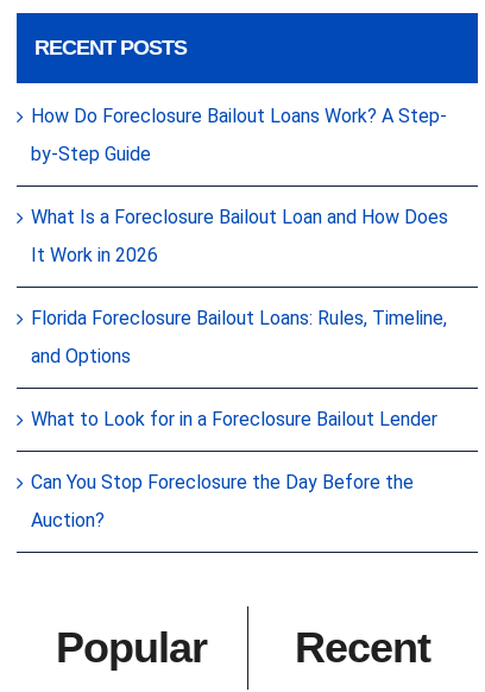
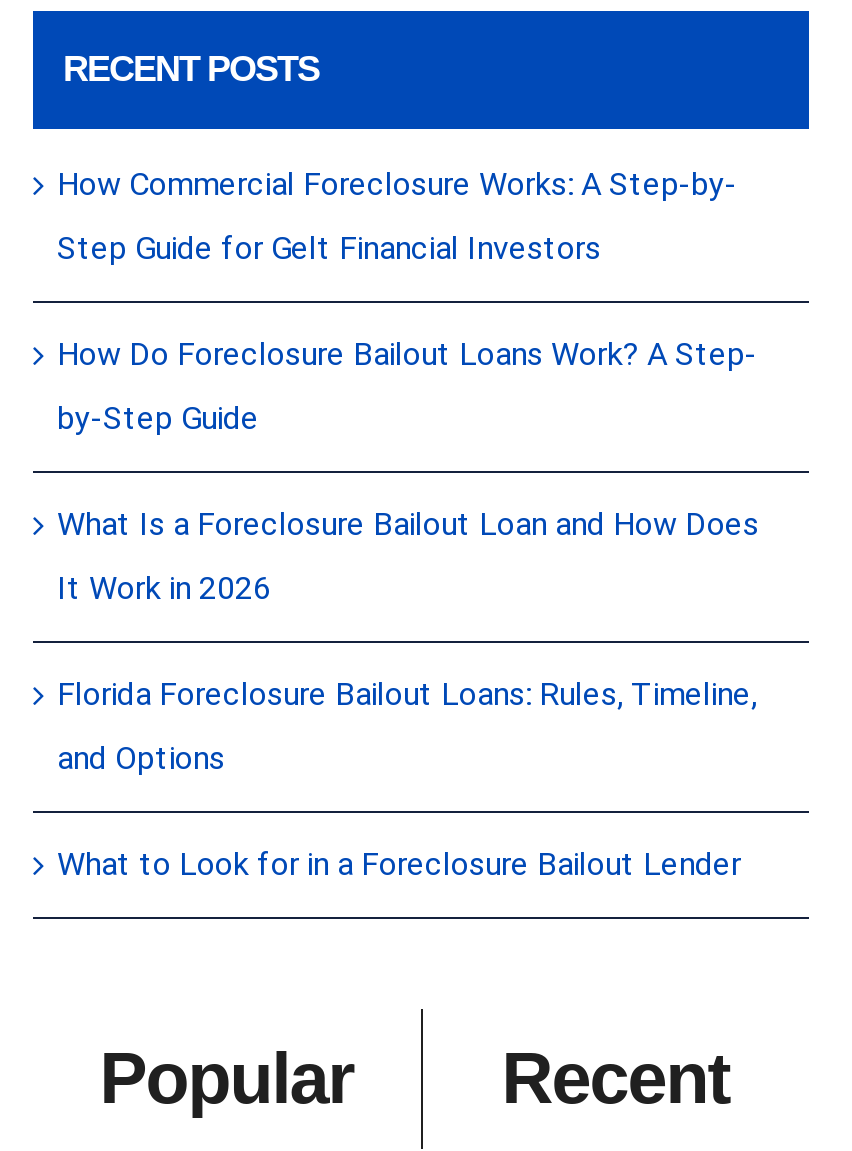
none -> [57,166,737,268] How Commercial Foreclosure Works: A Step-by- | Step Guide for Gelt Financial Investors
moved [31,105,448,431] -> [57,336,759,884]: How Do Foreclosure Bailout Loans Work? A Step- | by-Step Guide | What Is a Foreclosure Bailout Loan and How Does | It Work in 2026 | Florida Foreclosure Bailout Loans: Rules, Timeline, | and Options | What to Look for in a Foreclosure Bailout Lender
[31,471,414,532] Can You Stop Foreclosure the Day Before the | Auction? -> none

